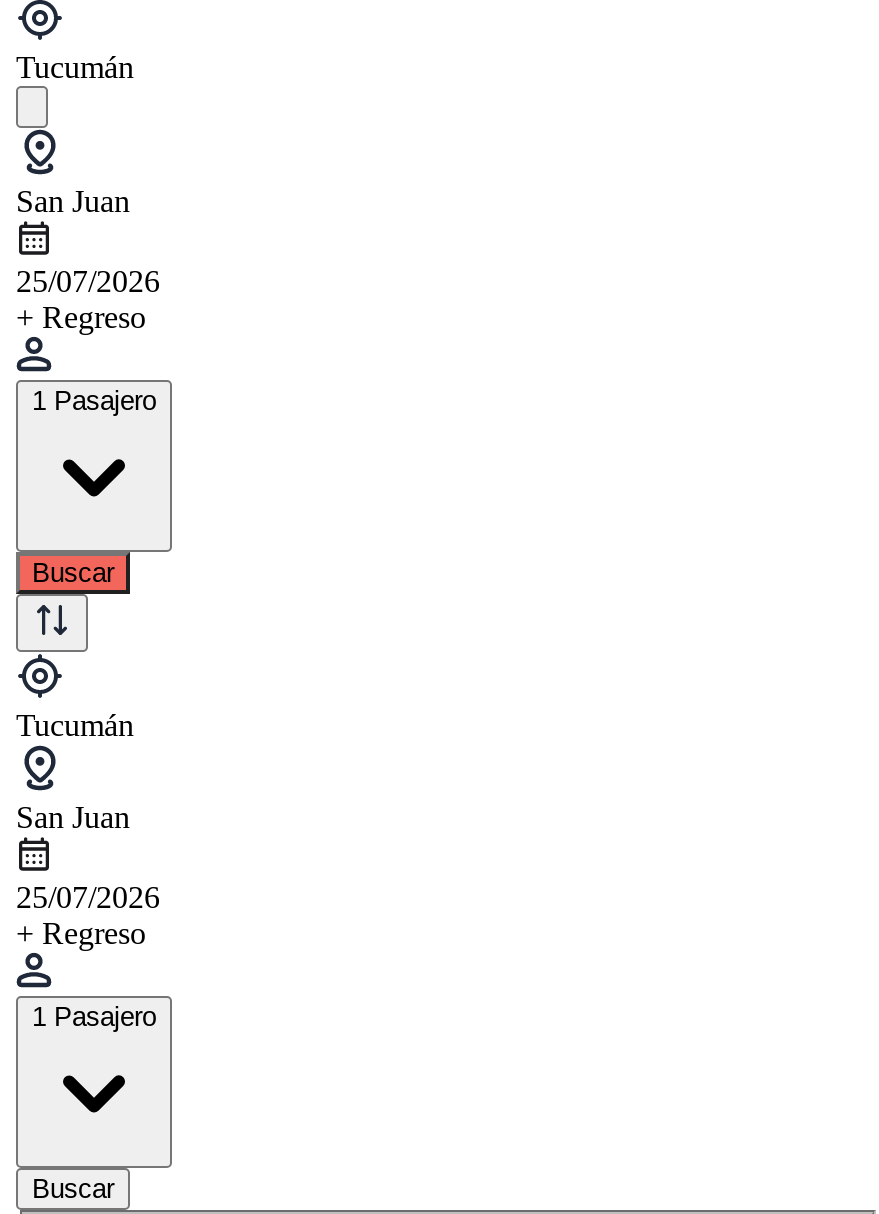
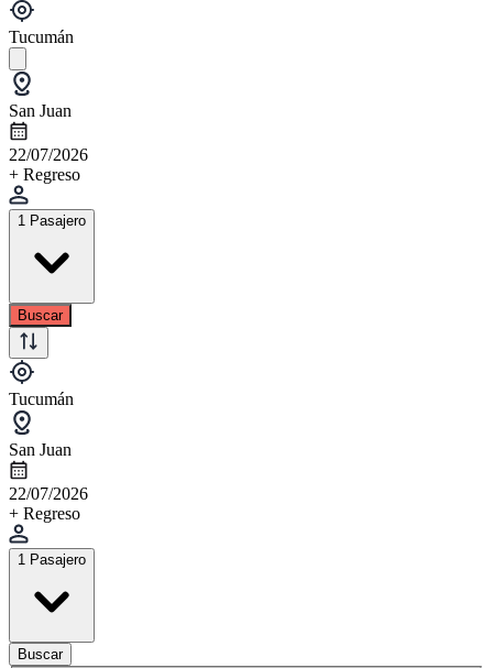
[16,264,160,298] 25/07/2026 -> [9,145,88,164] 22/07/2026
[16,880,160,914] 25/07/2026 -> [9,484,88,503] 22/07/2026

